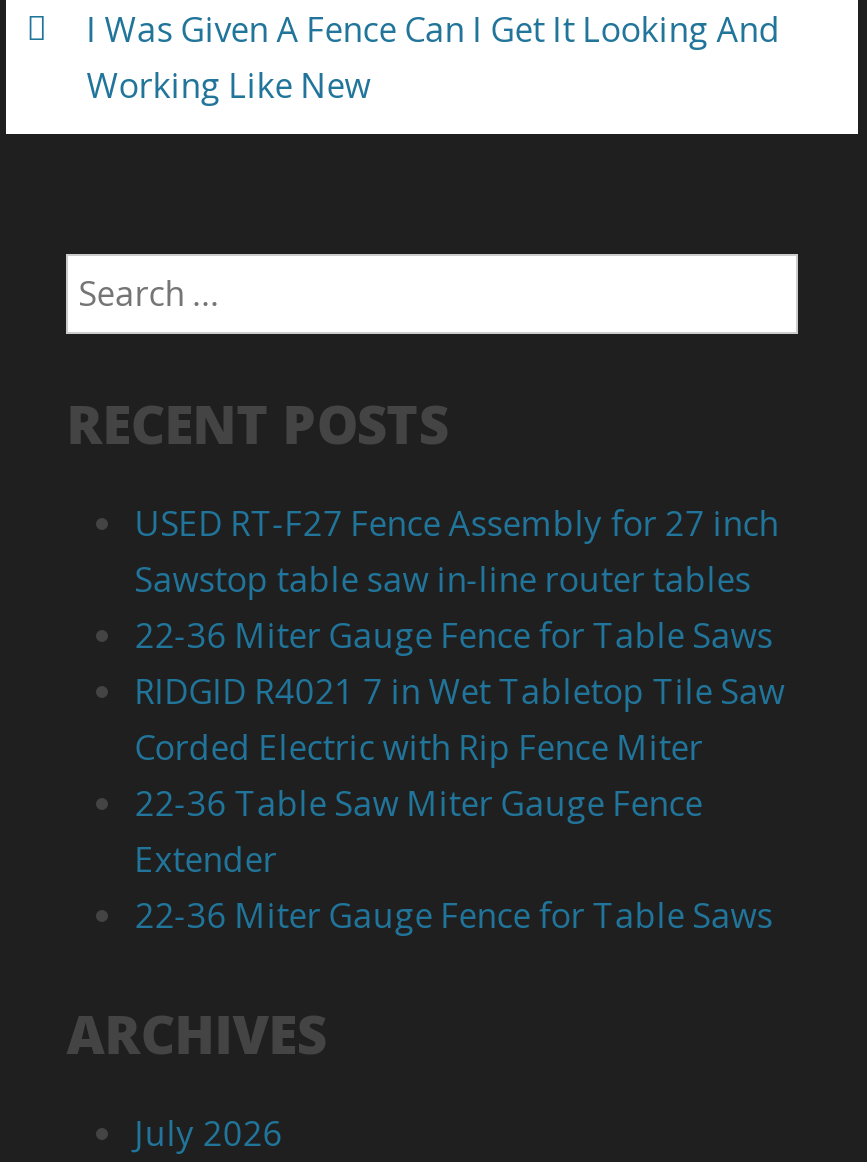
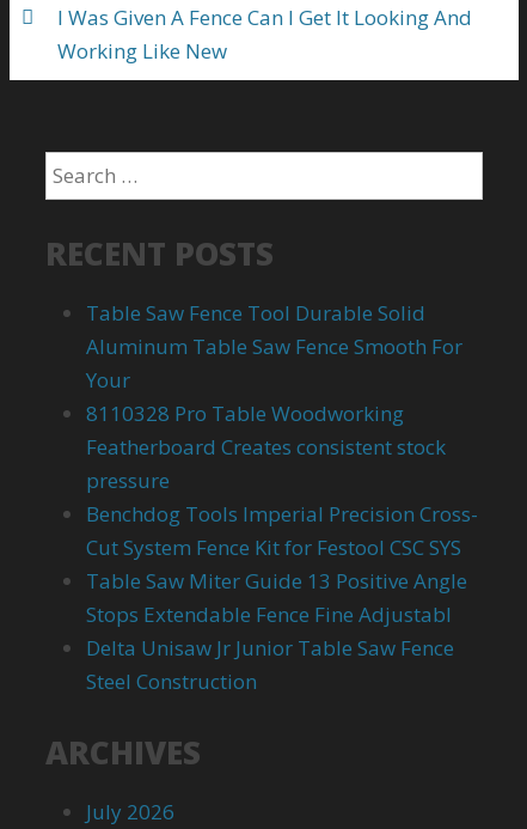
[134,500,784,938] USED RT-F27 Fence Assembly for 27 inch | Sawstop table saw in-line router tables | 22-36 Miter Gauge Fence for Table Saws | RIDGID R4021 7 in Wet Tabletop Tile Saw | Corded Electric with Rip Fence Miter | 22-36 Table Saw Miter Gauge Fence | Extender | 22-36 Miter Gauge Fence for Table Saws -> [86,299,478,695] Table Saw Fence Tool Durable Solid | Aluminum Table Saw Fence Smooth For | Your | 8110328 Pro Table Woodworking | Featherboard Creates consistent stock | pressure | Benchdog Tools Imperial Precision Cross- | Cut System Fence Kit for Festool CSC SYS | Table Saw Miter Guide 13 Positive Angle | Stops Extendable Fence Fine Adjustabl | Delta Unisaw Jr Junior Table Saw Fence | Steel Construction

